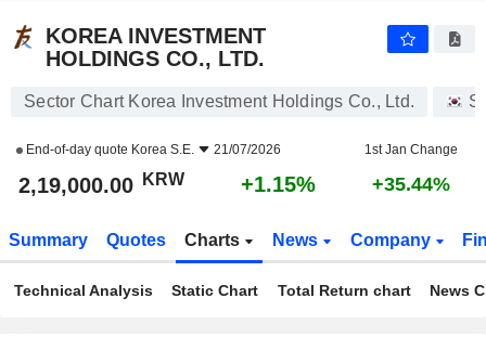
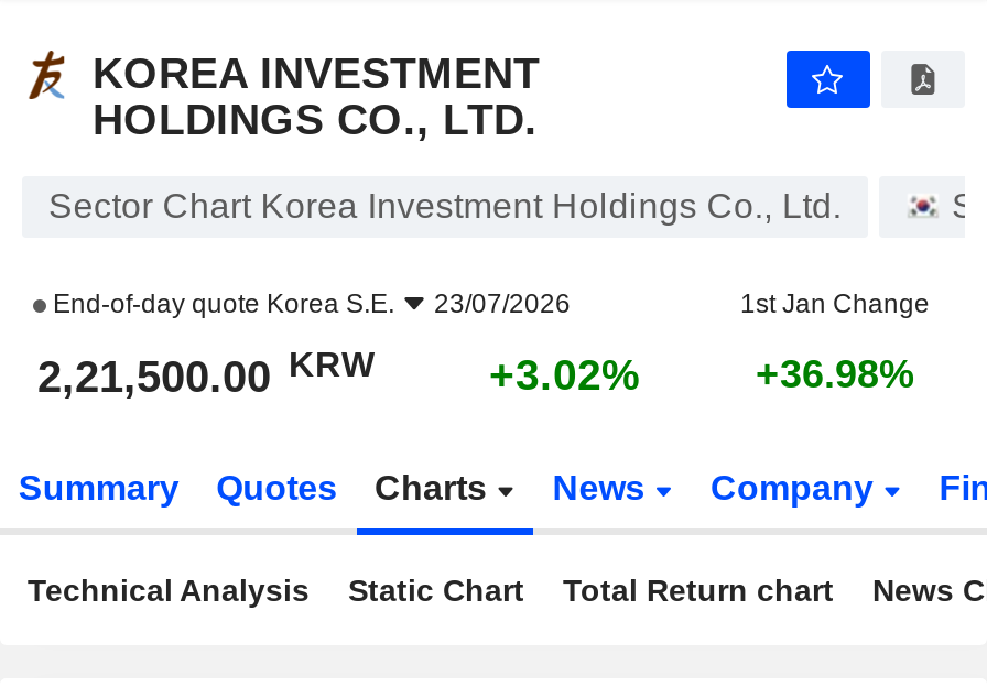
[23,142,281,157] End-of-day quote Korea S.E. 21/07/2026 -> [46,288,571,319] End-of-day quote Korea S.E. 23/07/2026
[18,170,184,197] 2,19,000.00 KRW -> [37,345,375,401] 2,21,500.00 KRW
[241,172,316,196] +1.15% -> [489,350,641,399] +3.02%
[372,173,450,195] +35.44% -> [756,352,914,396] +36.98%

